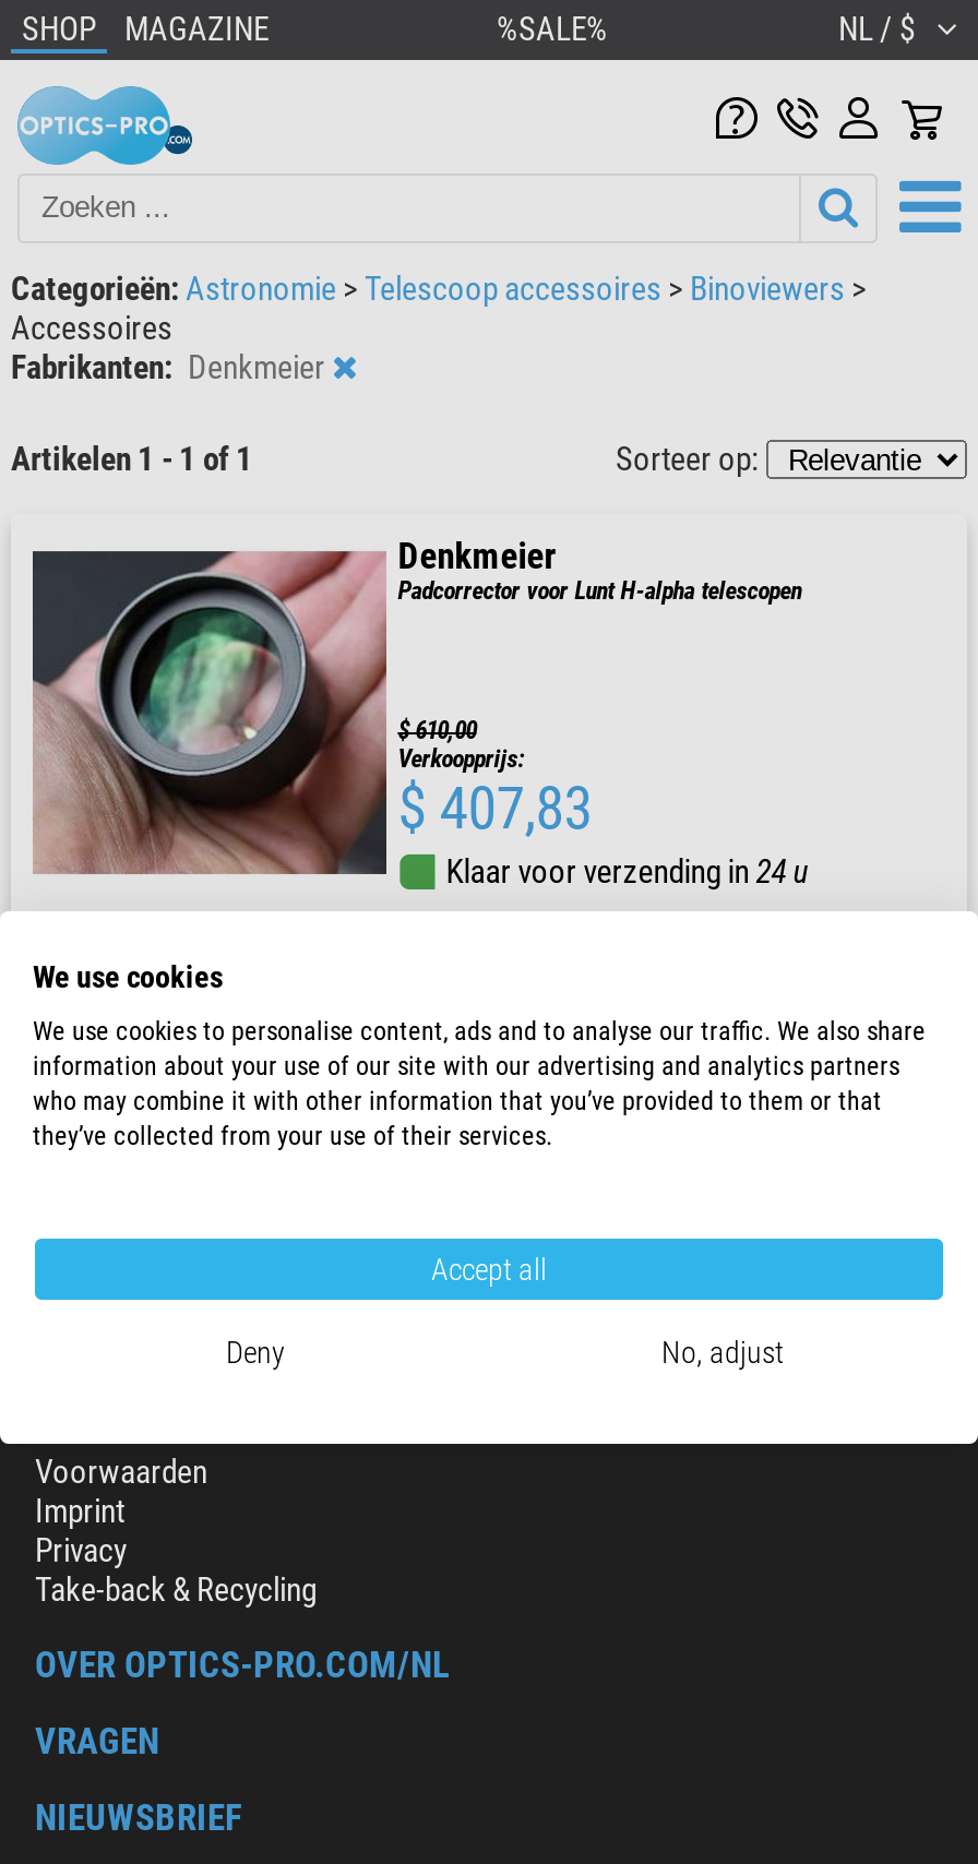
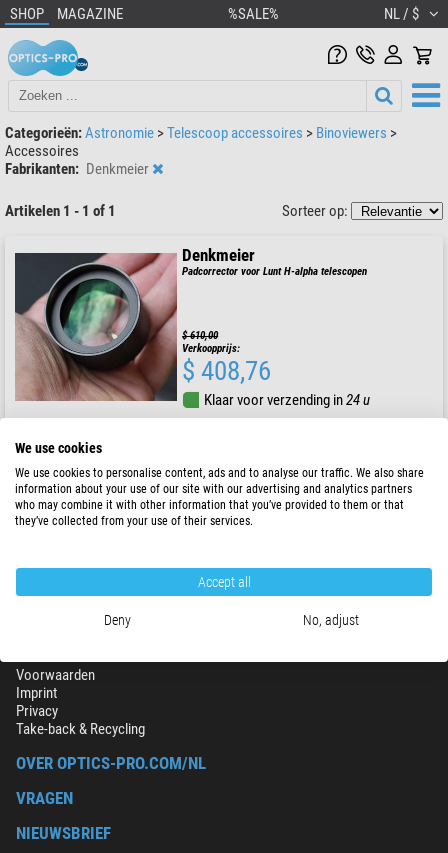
[398,775,592,844] $ 407,83 -> [182,355,271,387] $ 408,76

